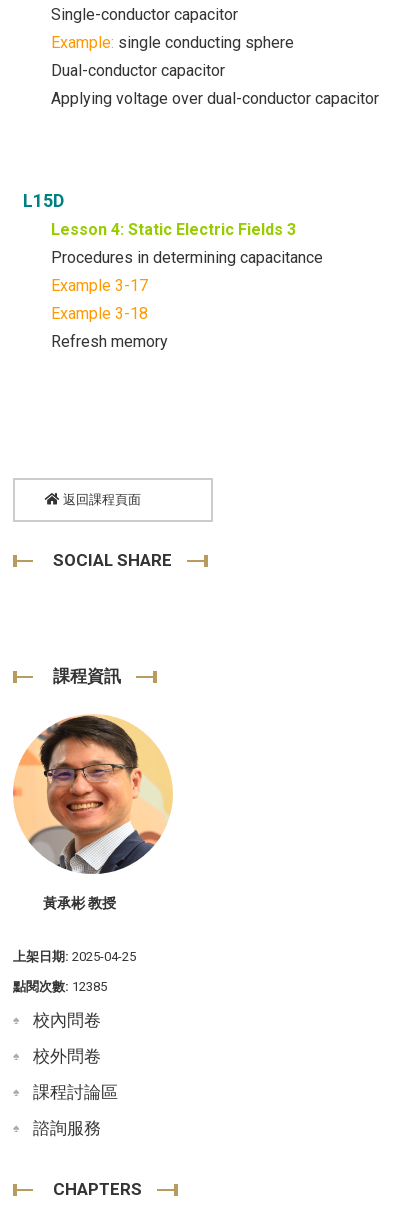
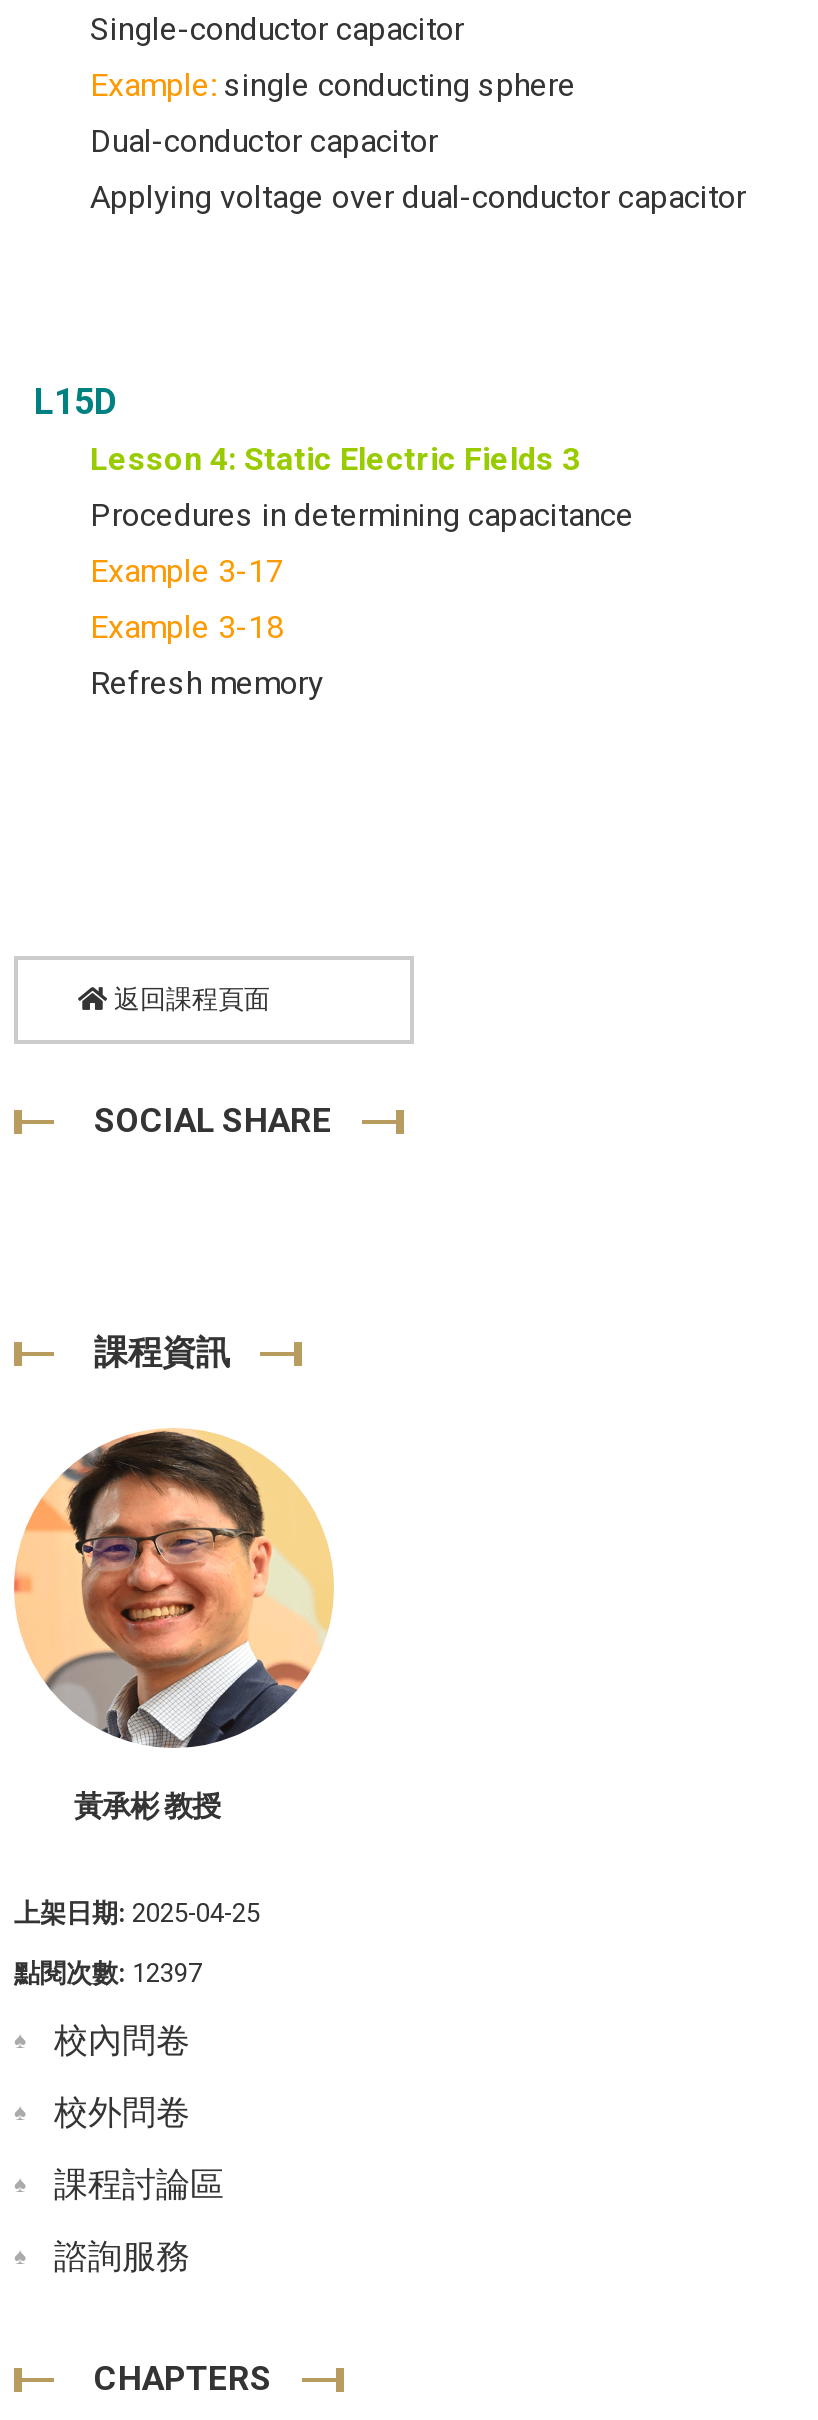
[13,978,107,993] 點閱次數: 12385 -> [14,1957,202,1987] 點閱次數: 12397

